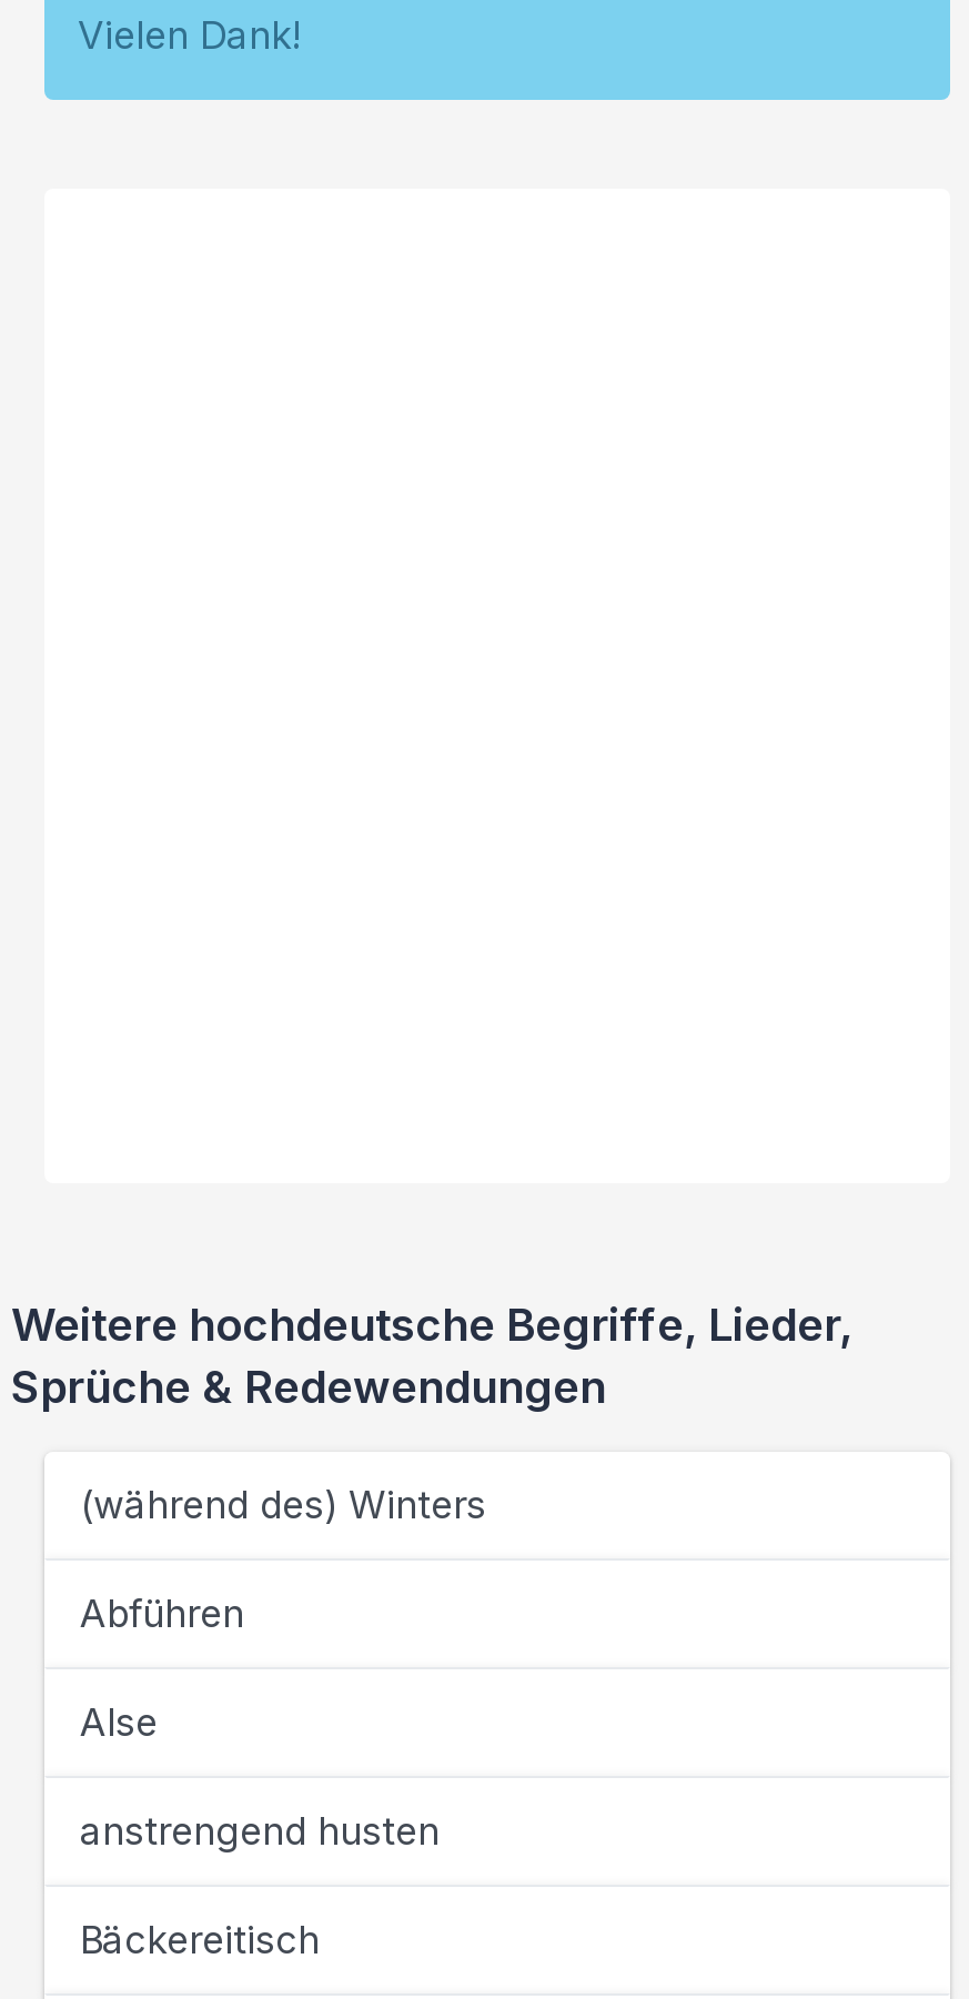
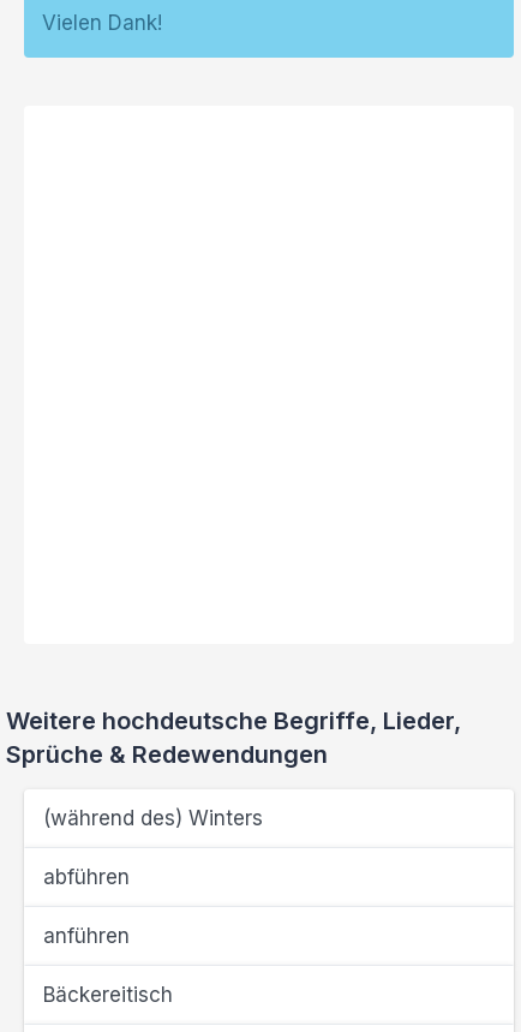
[80,1592,440,1854] Abführen | Alse | anstrengend husten -> [43,865,130,948] abführen | anführen

